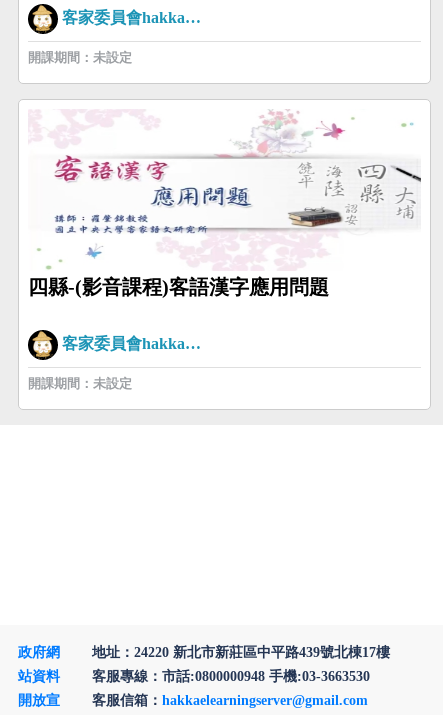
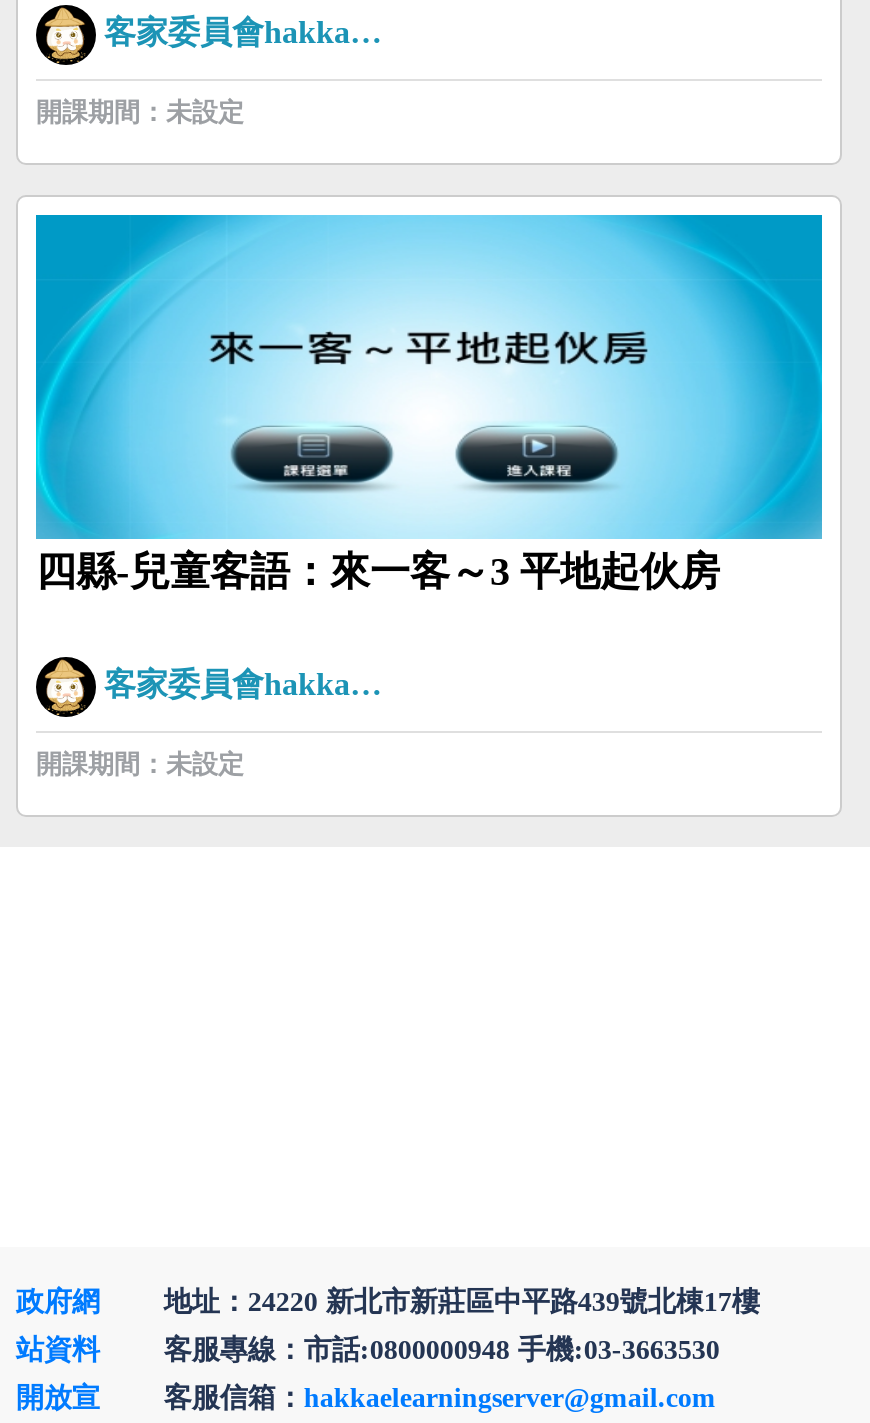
[28,109,422,298] [image] | 四縣-(影音課程)客語漢字應用問題 -> [34,213,824,593] [image] | 四縣-兒童客語：來一客～3 平地起伙房

